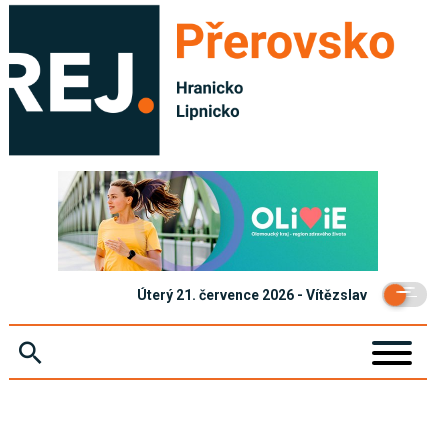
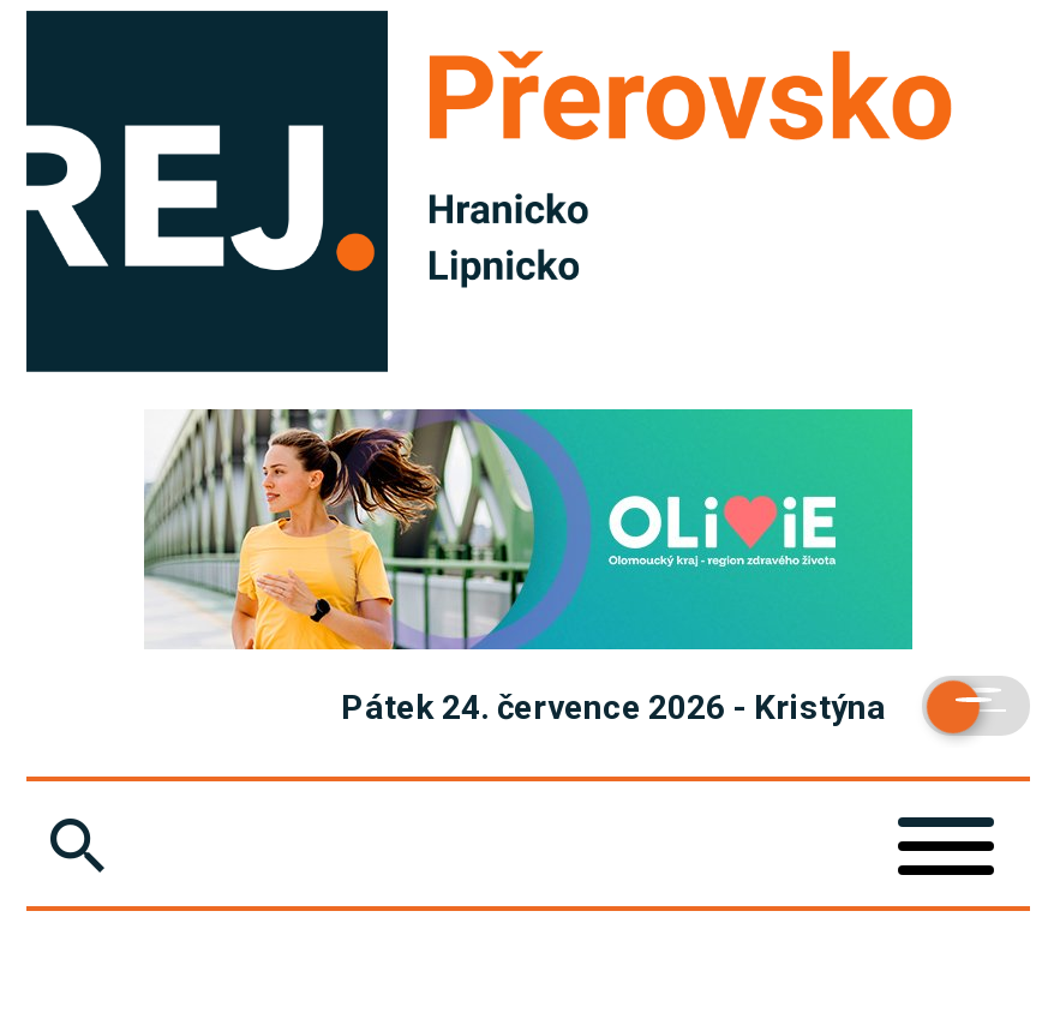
[137,287,367,303] Úterý 21. července 2026 - Vítězslav -> [341,688,886,727] Pátek 24. července 2026 - Kristýna

